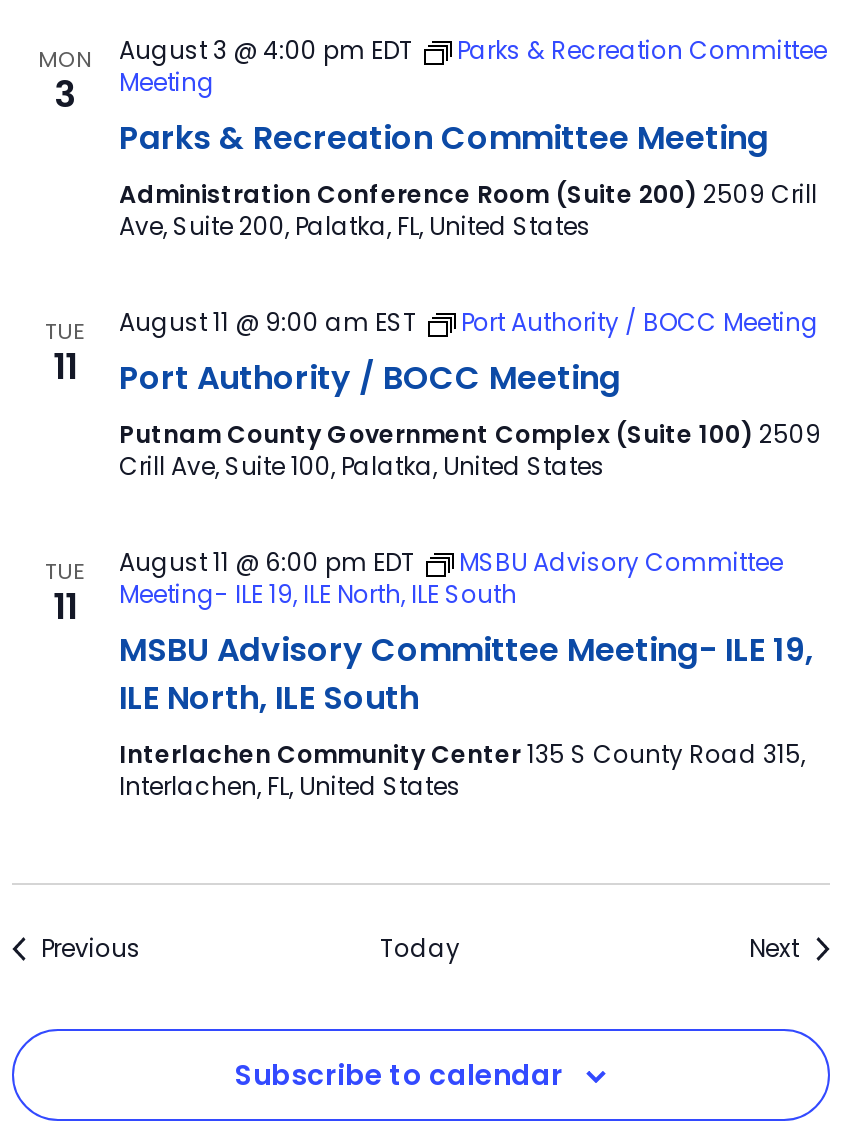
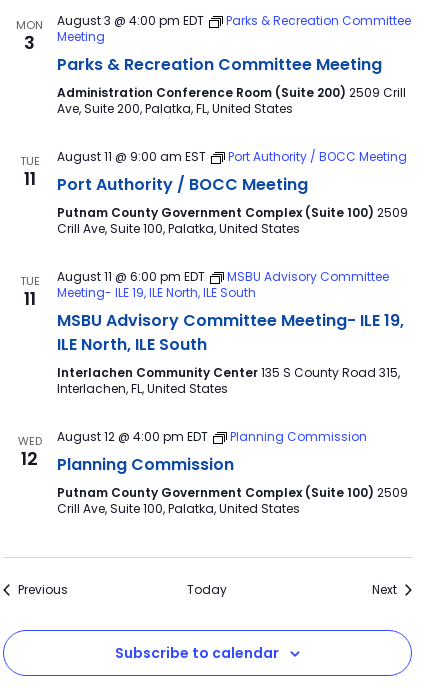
none -> [17,433,41,471] WED | 12
none -> [56,428,407,517] August 12 @ 4:00 pm EDT | Planning Commission | Planning Commission | Putnam County Government Complex (Suite 100) 2509 | Crill Ave, Suite 100, Palatka, United States

